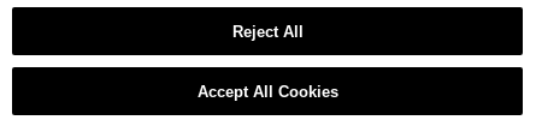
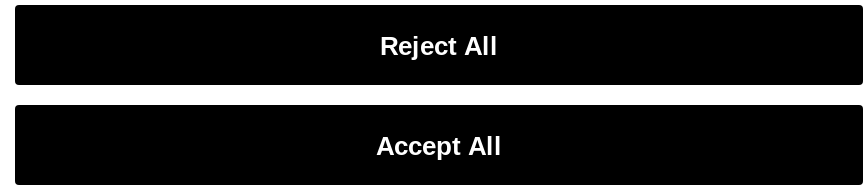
[197,82,338,100] Accept All Cookies -> [376,130,502,160] Accept All

